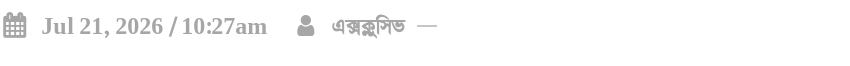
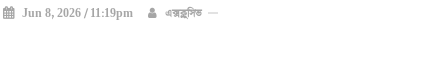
[41,14,267,42] Jul 21, 2026 / 10:27am -> [22,7,133,21] Jun 8, 2026 / 11:19pm

